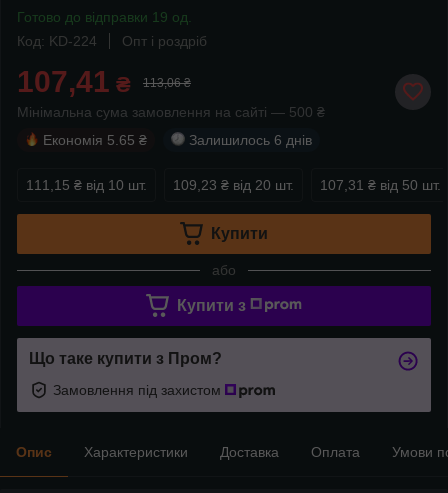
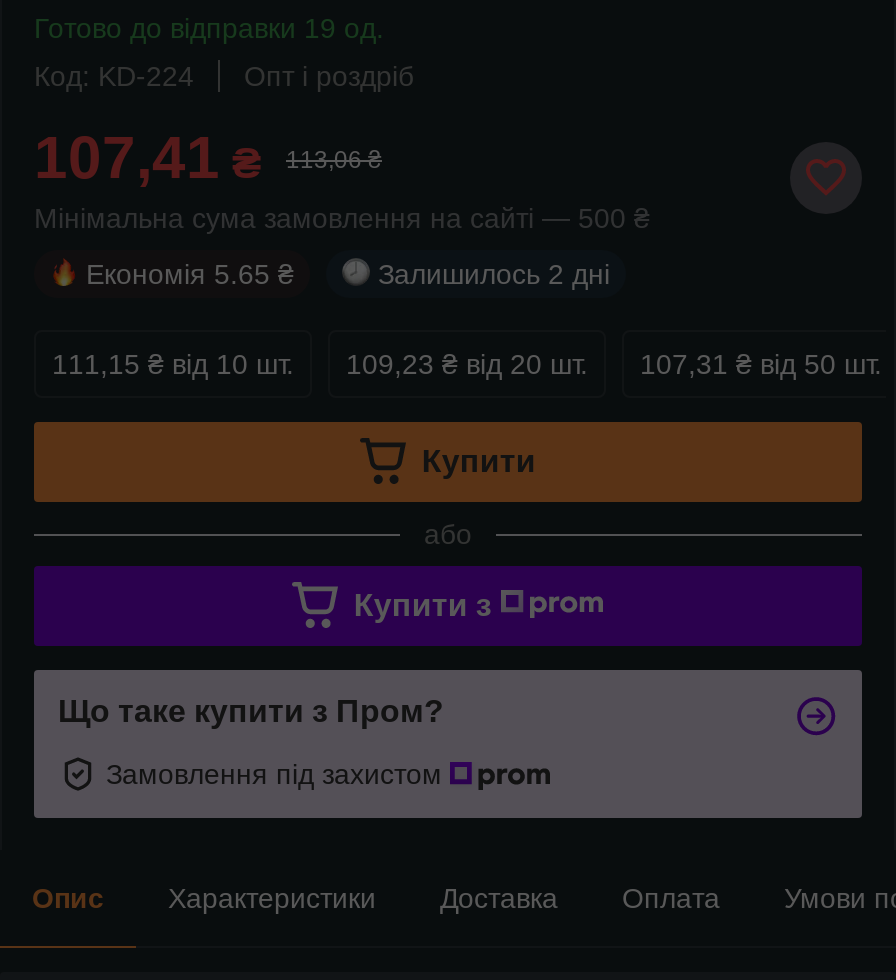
[189,132,312,148] Залишилось 6 днів -> [378,258,610,290] Залишилось 2 дні

